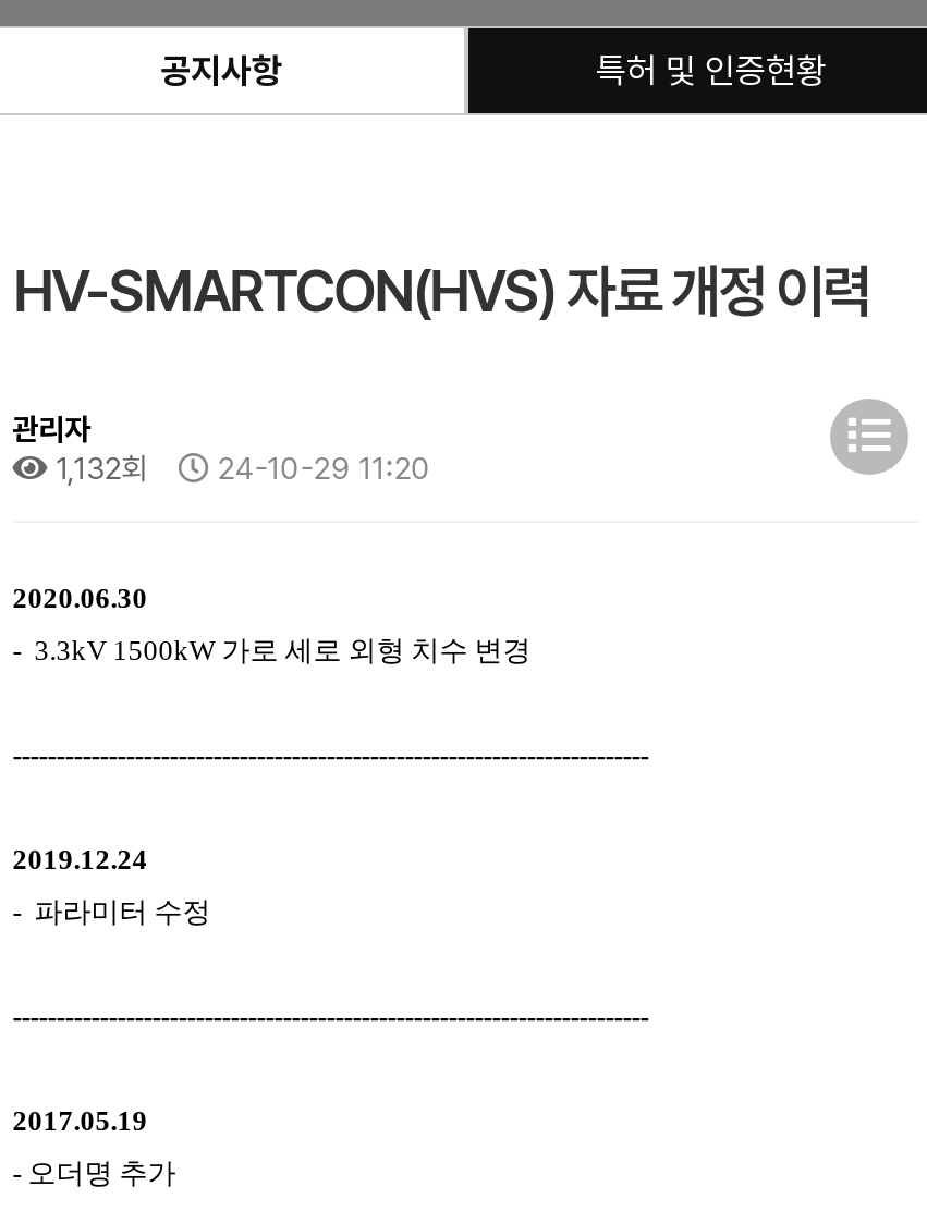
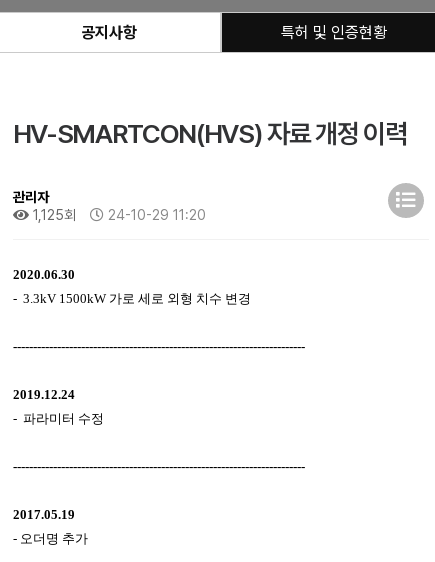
[47,451,431,486] 1,132회 24-10-29 11:20 -> [29,207,206,223] 1,125회 24-10-29 11:20

